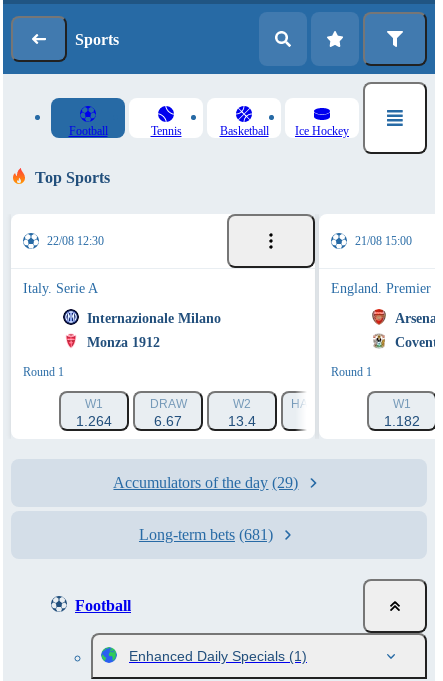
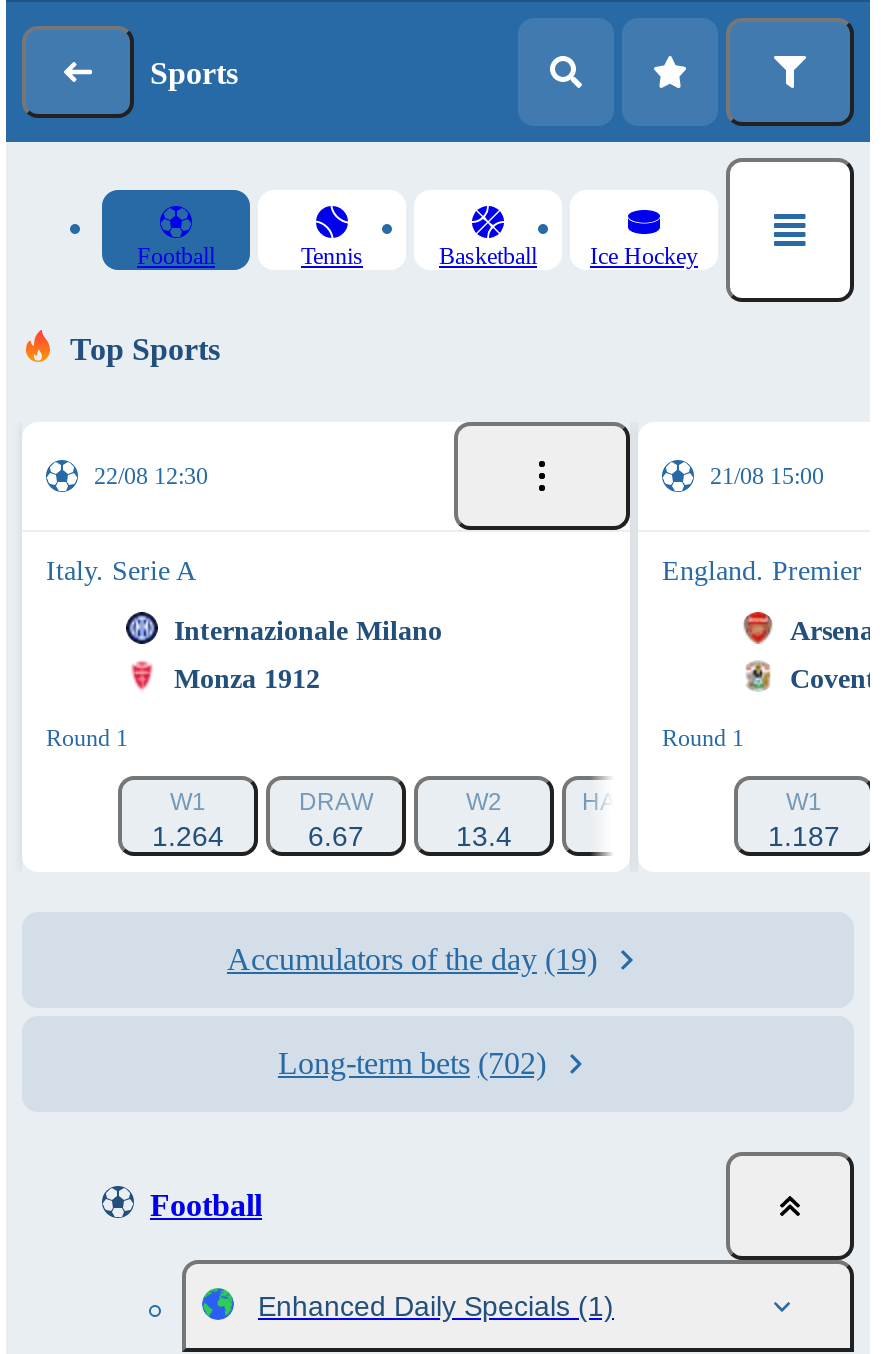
[384,413,420,429] 1.182 -> [768,820,840,852] 1.187
[113,474,298,491] Accumulators of the day (29) -> [227,942,597,976] Accumulators of the day (19)
[139,526,273,543] Long-term bets (681) -> [278,1046,546,1080] Long-term bets (702)

